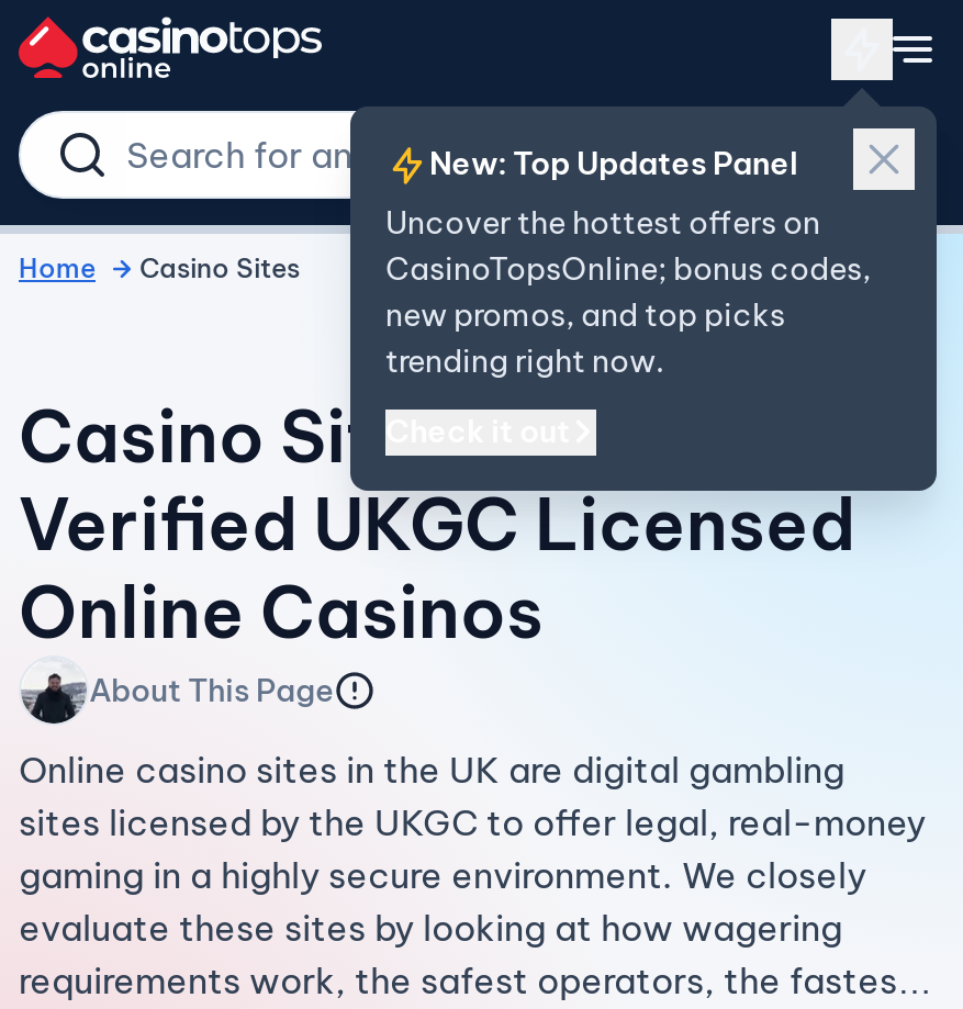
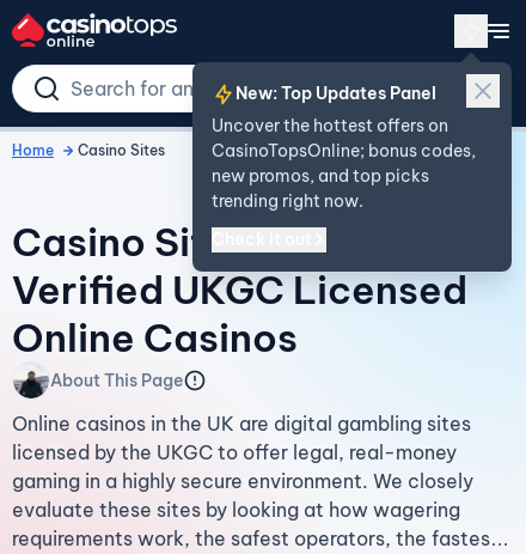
[19,748,926,844] Online casino sites in the UK are digital gambling | sites licensed by the UKGC to offer legal, real-money -> [12,412,471,464] Online casinos in the UK are digital gambling sites | licensed by the UKGC to offer legal, real-money

